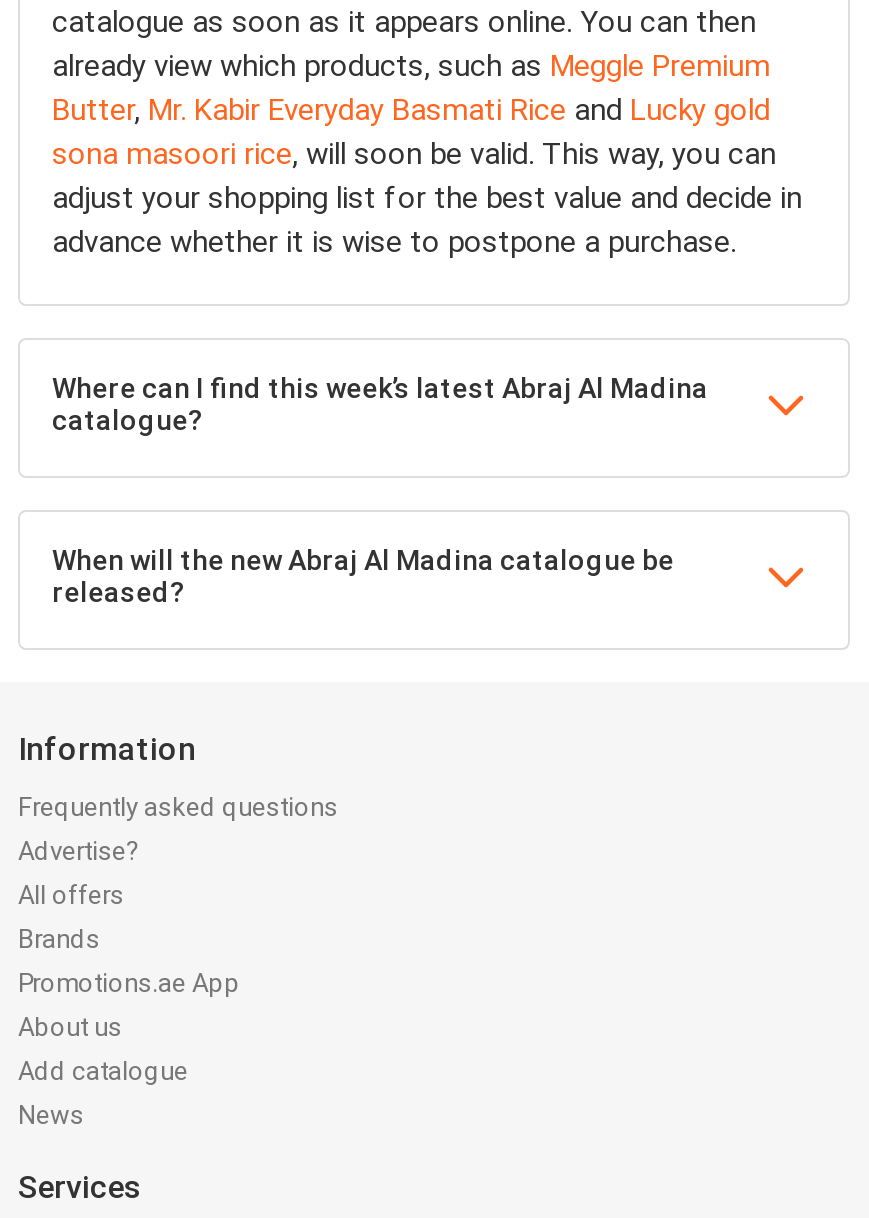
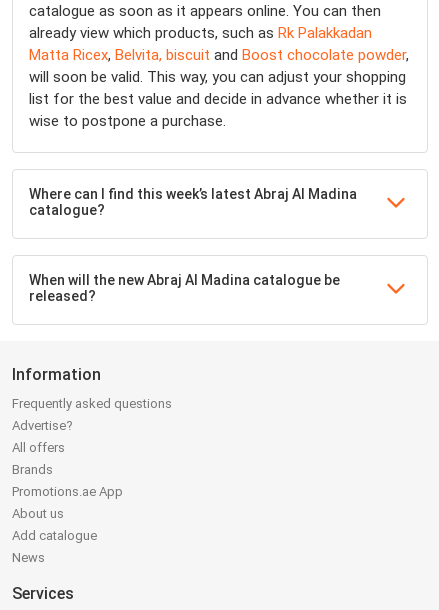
[52,48,802,260] already view which products, such as Meggle Premium | Butter, Mr. Kabir Everyday Basmati Rice and Lucky gold | sona masoori rice, will soon be valid. This way, you can | adjust your shopping list for the best value and decide in | advance whether it is wise to postpone a purchase. -> [29,24,409,130] already view which products, such as Rk Palakkadan | Matta Ricex, Belvita, biscuit and Boost chocolate powder, | will soon be valid. This way, you can adjust your shopping | list for the best value and decide in advance whether it is | wise to postpone a purchase.

